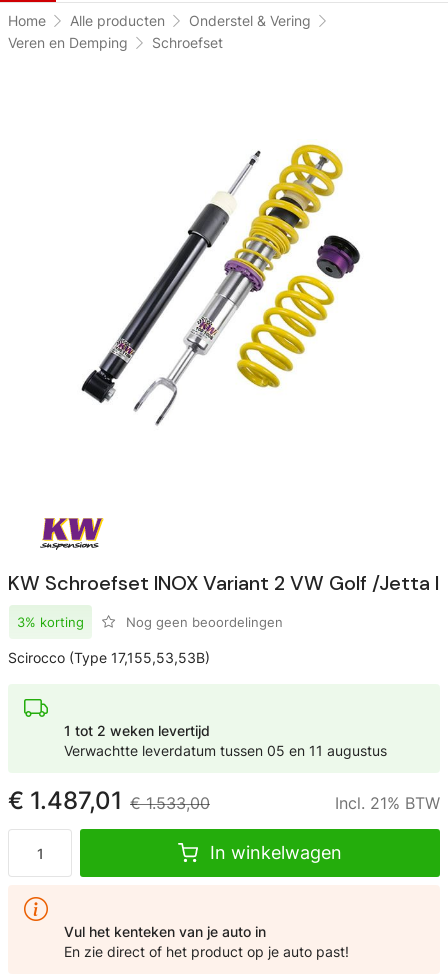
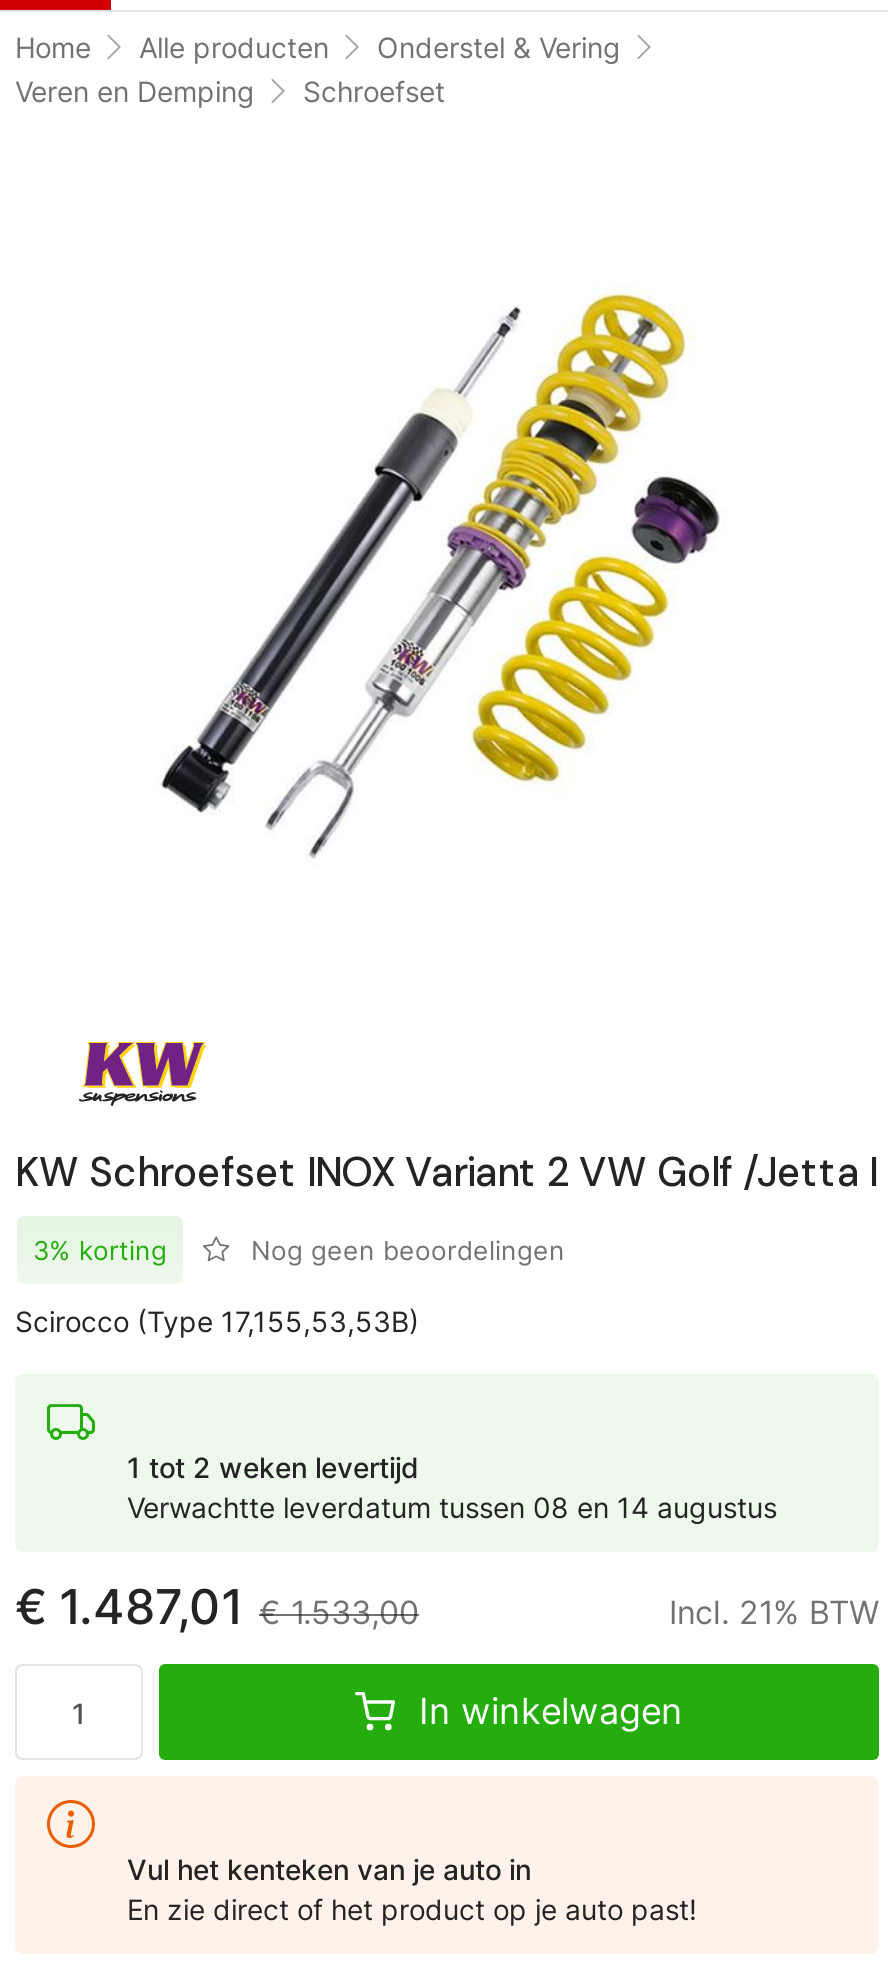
[64,742,387,759] Verwachtte leverdatum tussen 05 en 11 augustus -> [127,1490,777,1524] Verwachtte leverdatum tussen 08 en 14 augustus

